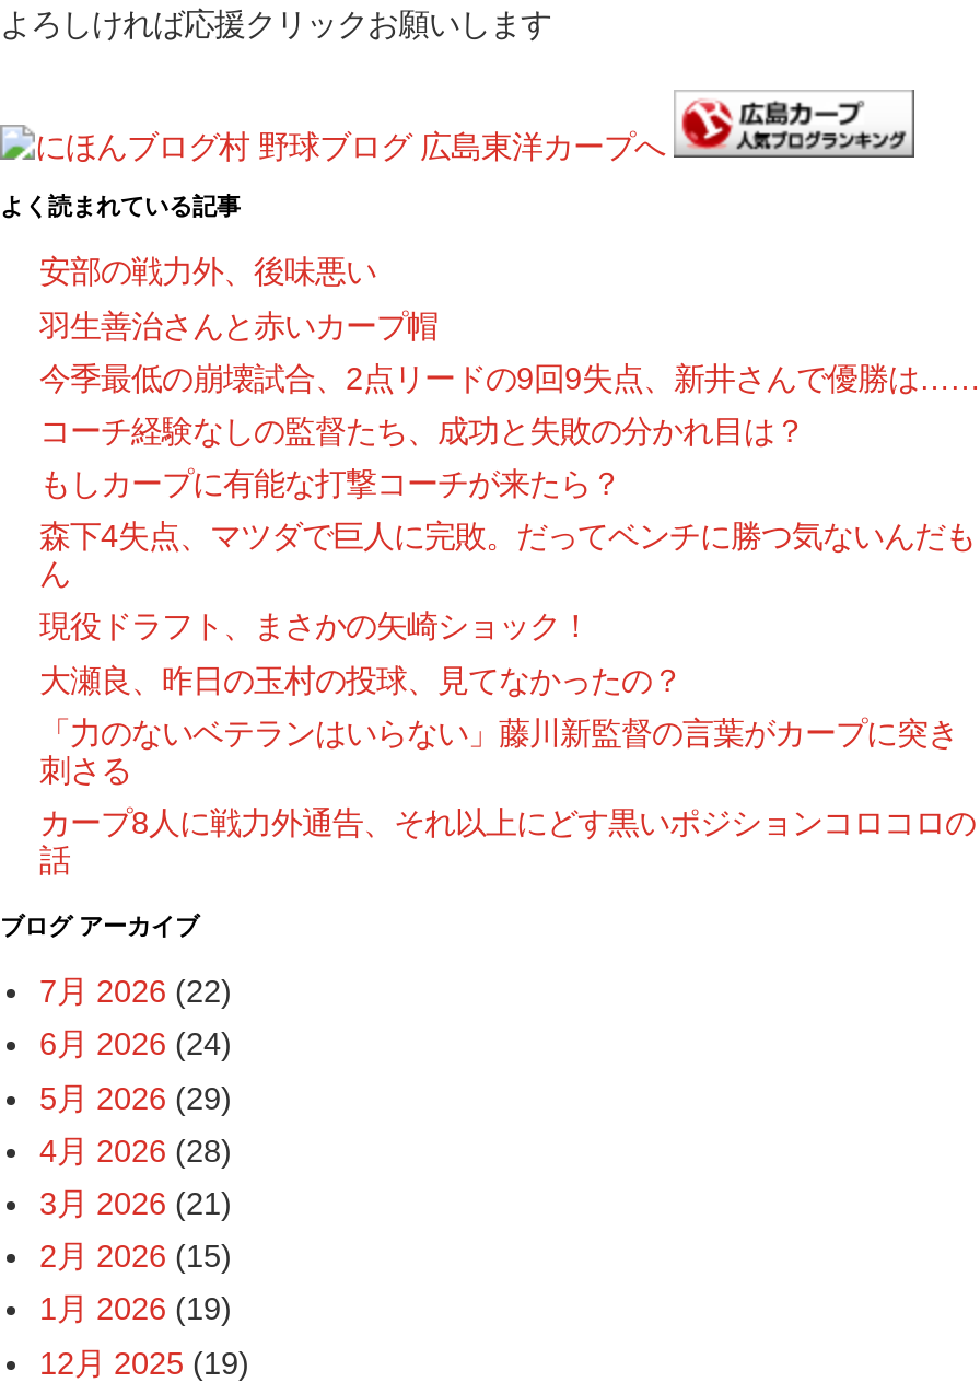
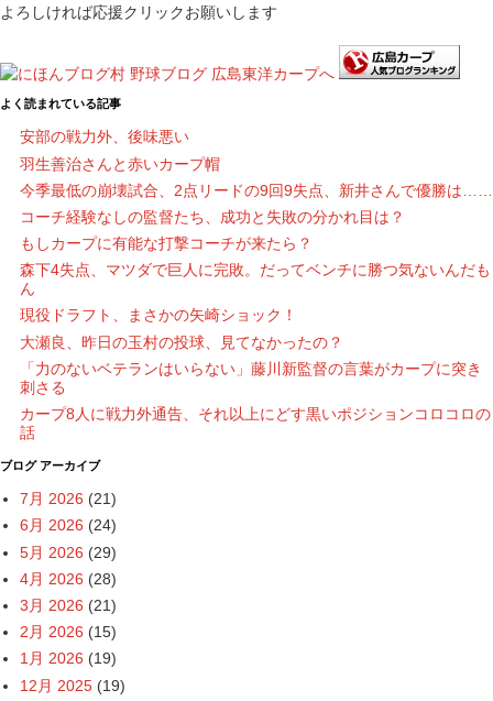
[39,974,232,1009] 7月 2026 (22) -> [20,490,117,508] 7月 2026 (21)

